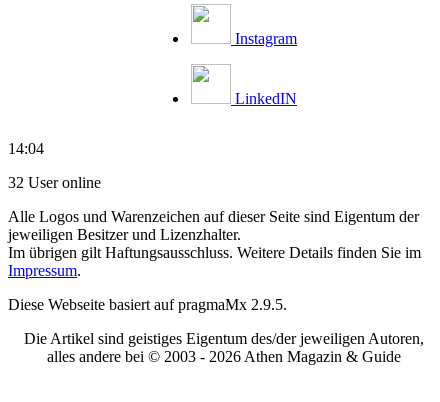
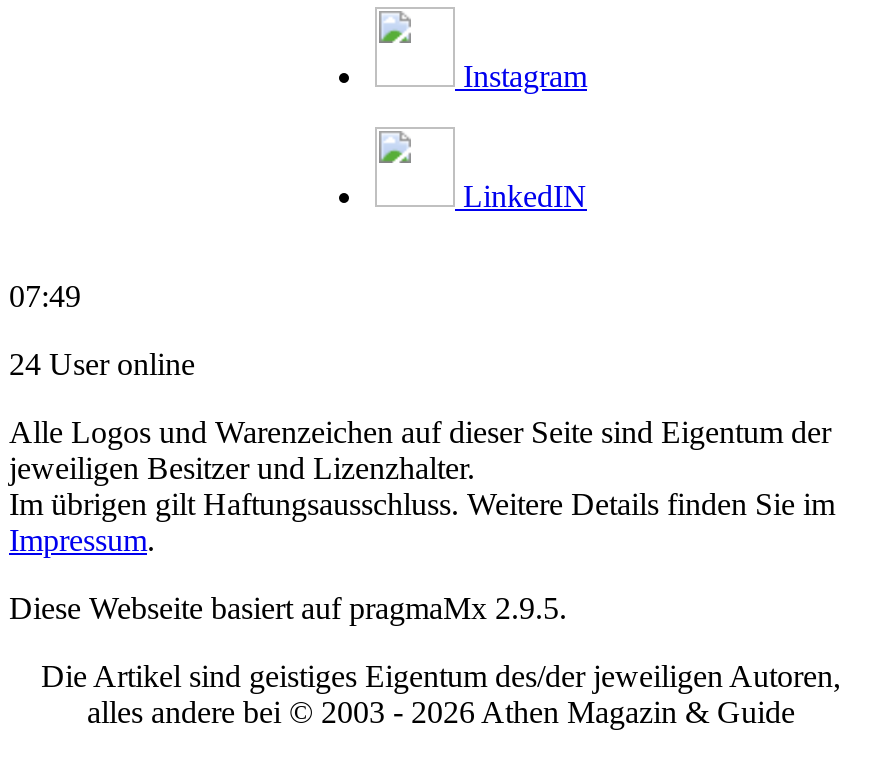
[8,140,44,157] 14:04 -> [9,279,81,313] 07:49
[8,174,101,191] 32 User online -> [9,347,195,381] 24 User online

